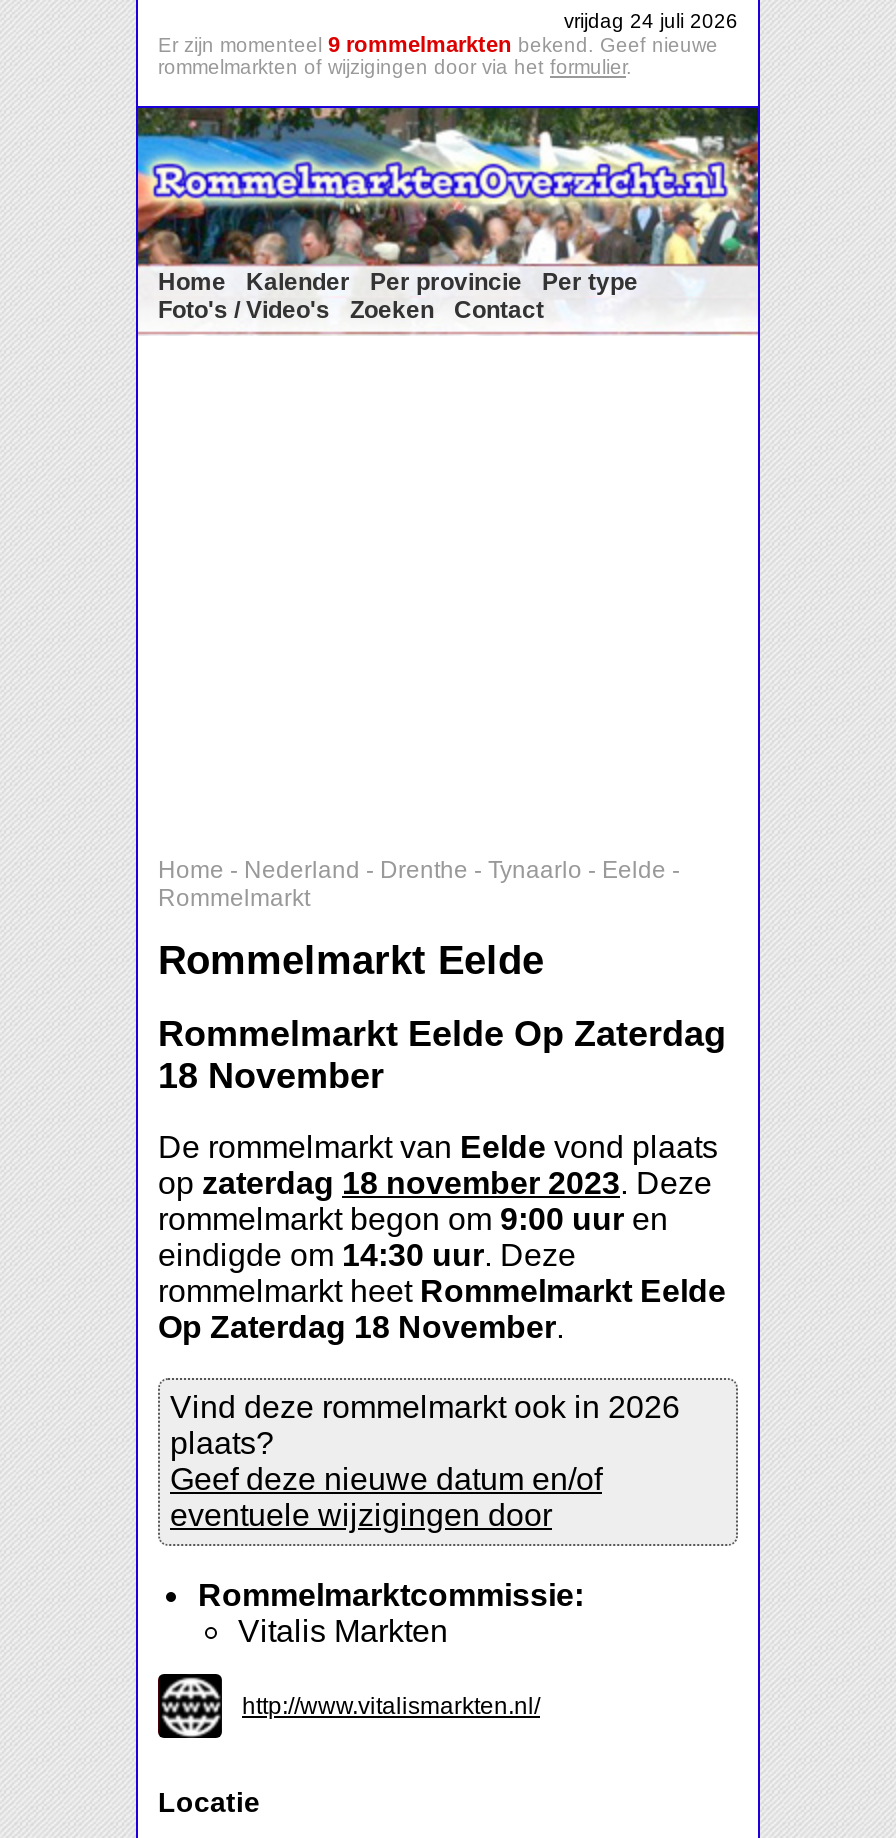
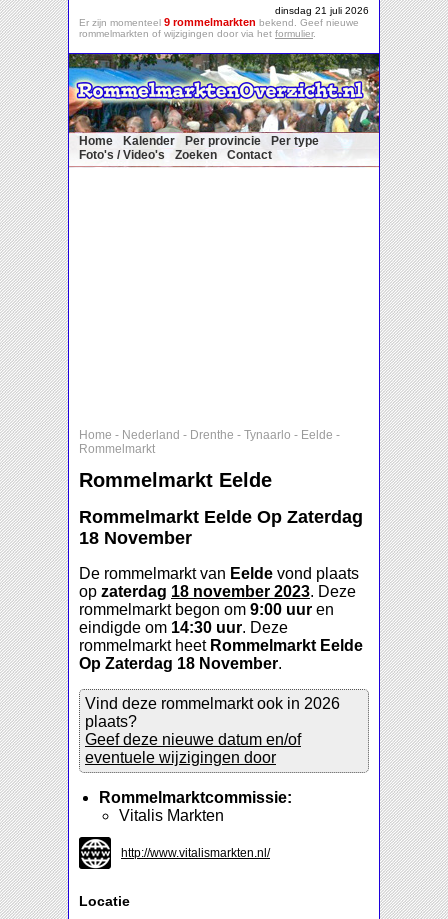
[564,10,738,32] vrijdag 24 juli 2026 -> [275,5,369,16] dinsdag 21 juli 2026

